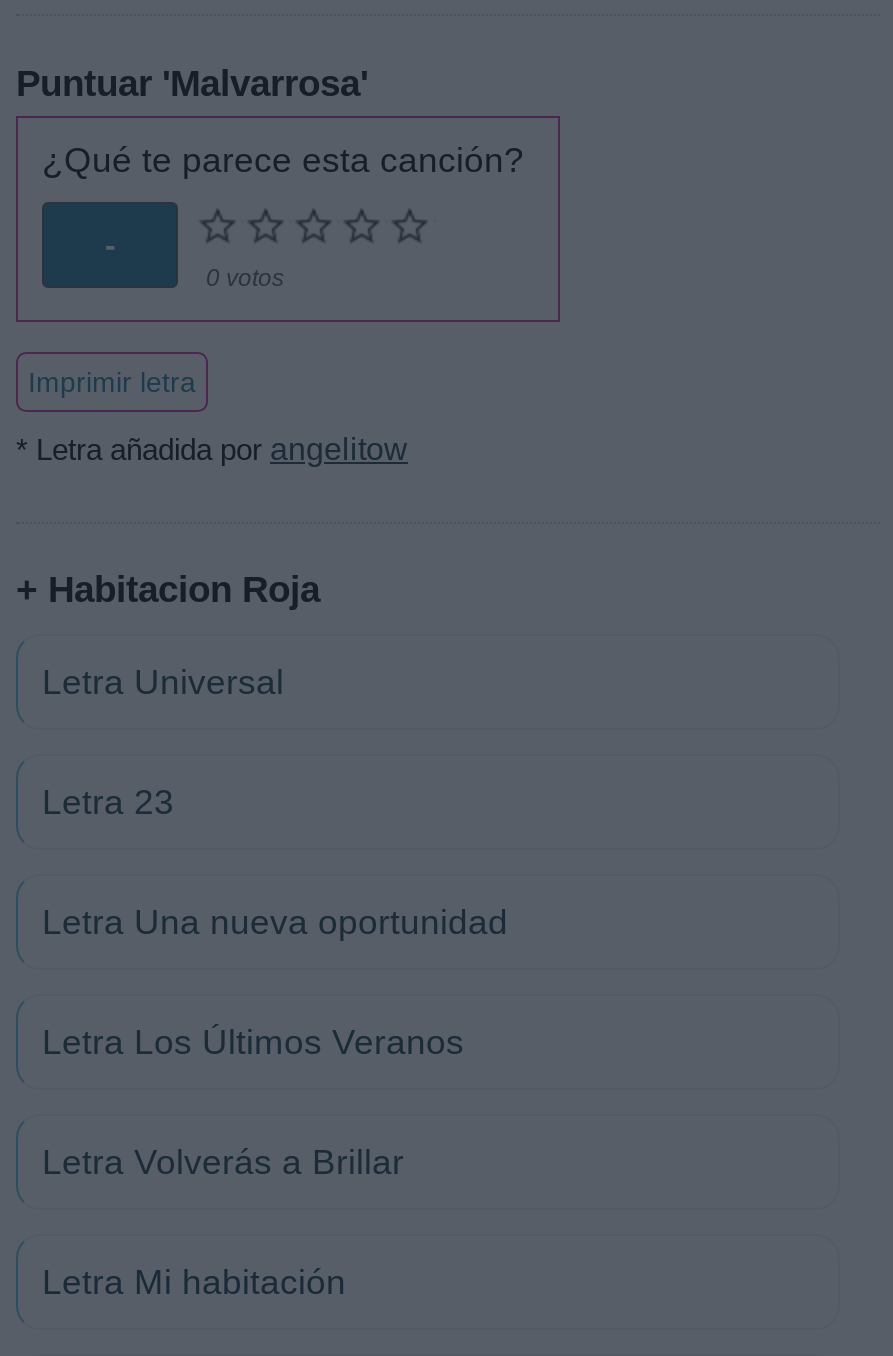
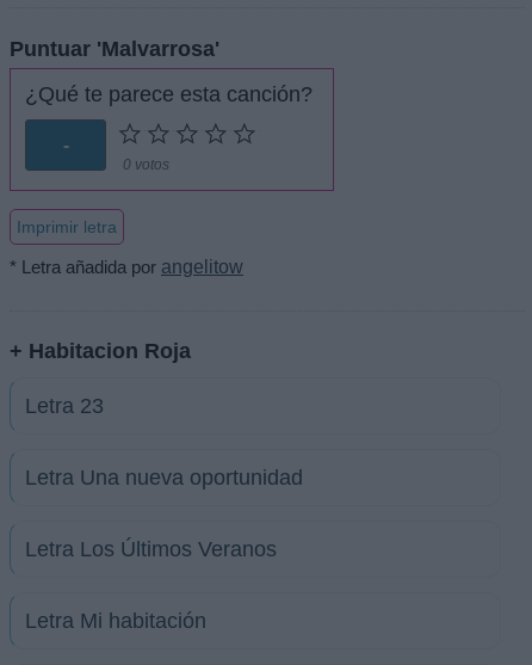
[42,663,284,703] Letra Universal -> none
[42,1143,404,1183] Letra Volverás a Brillar -> none

